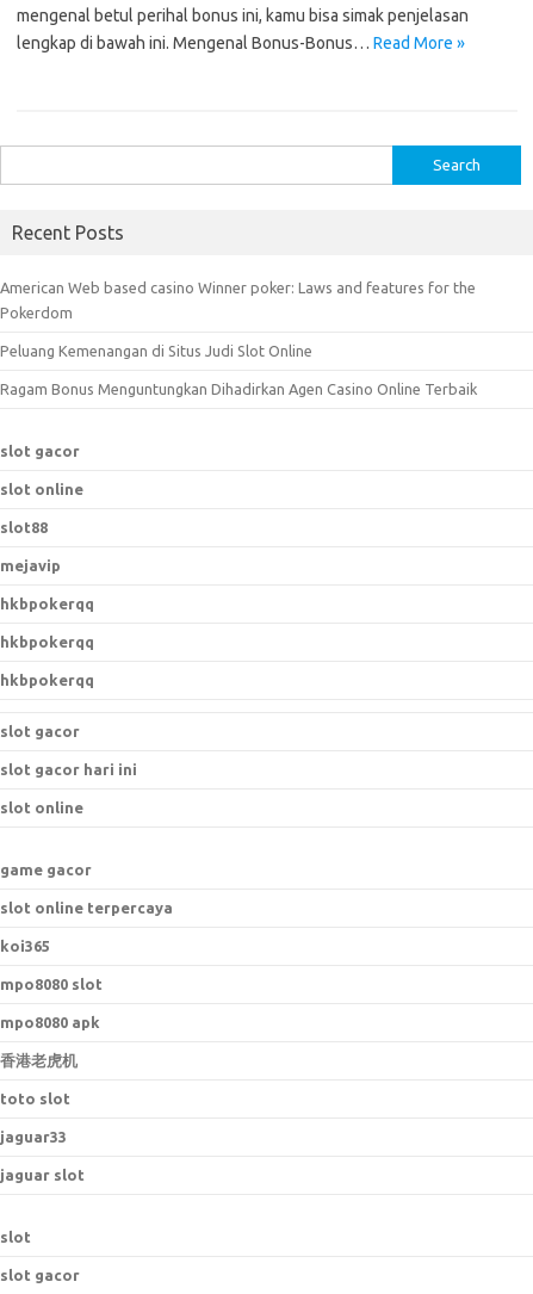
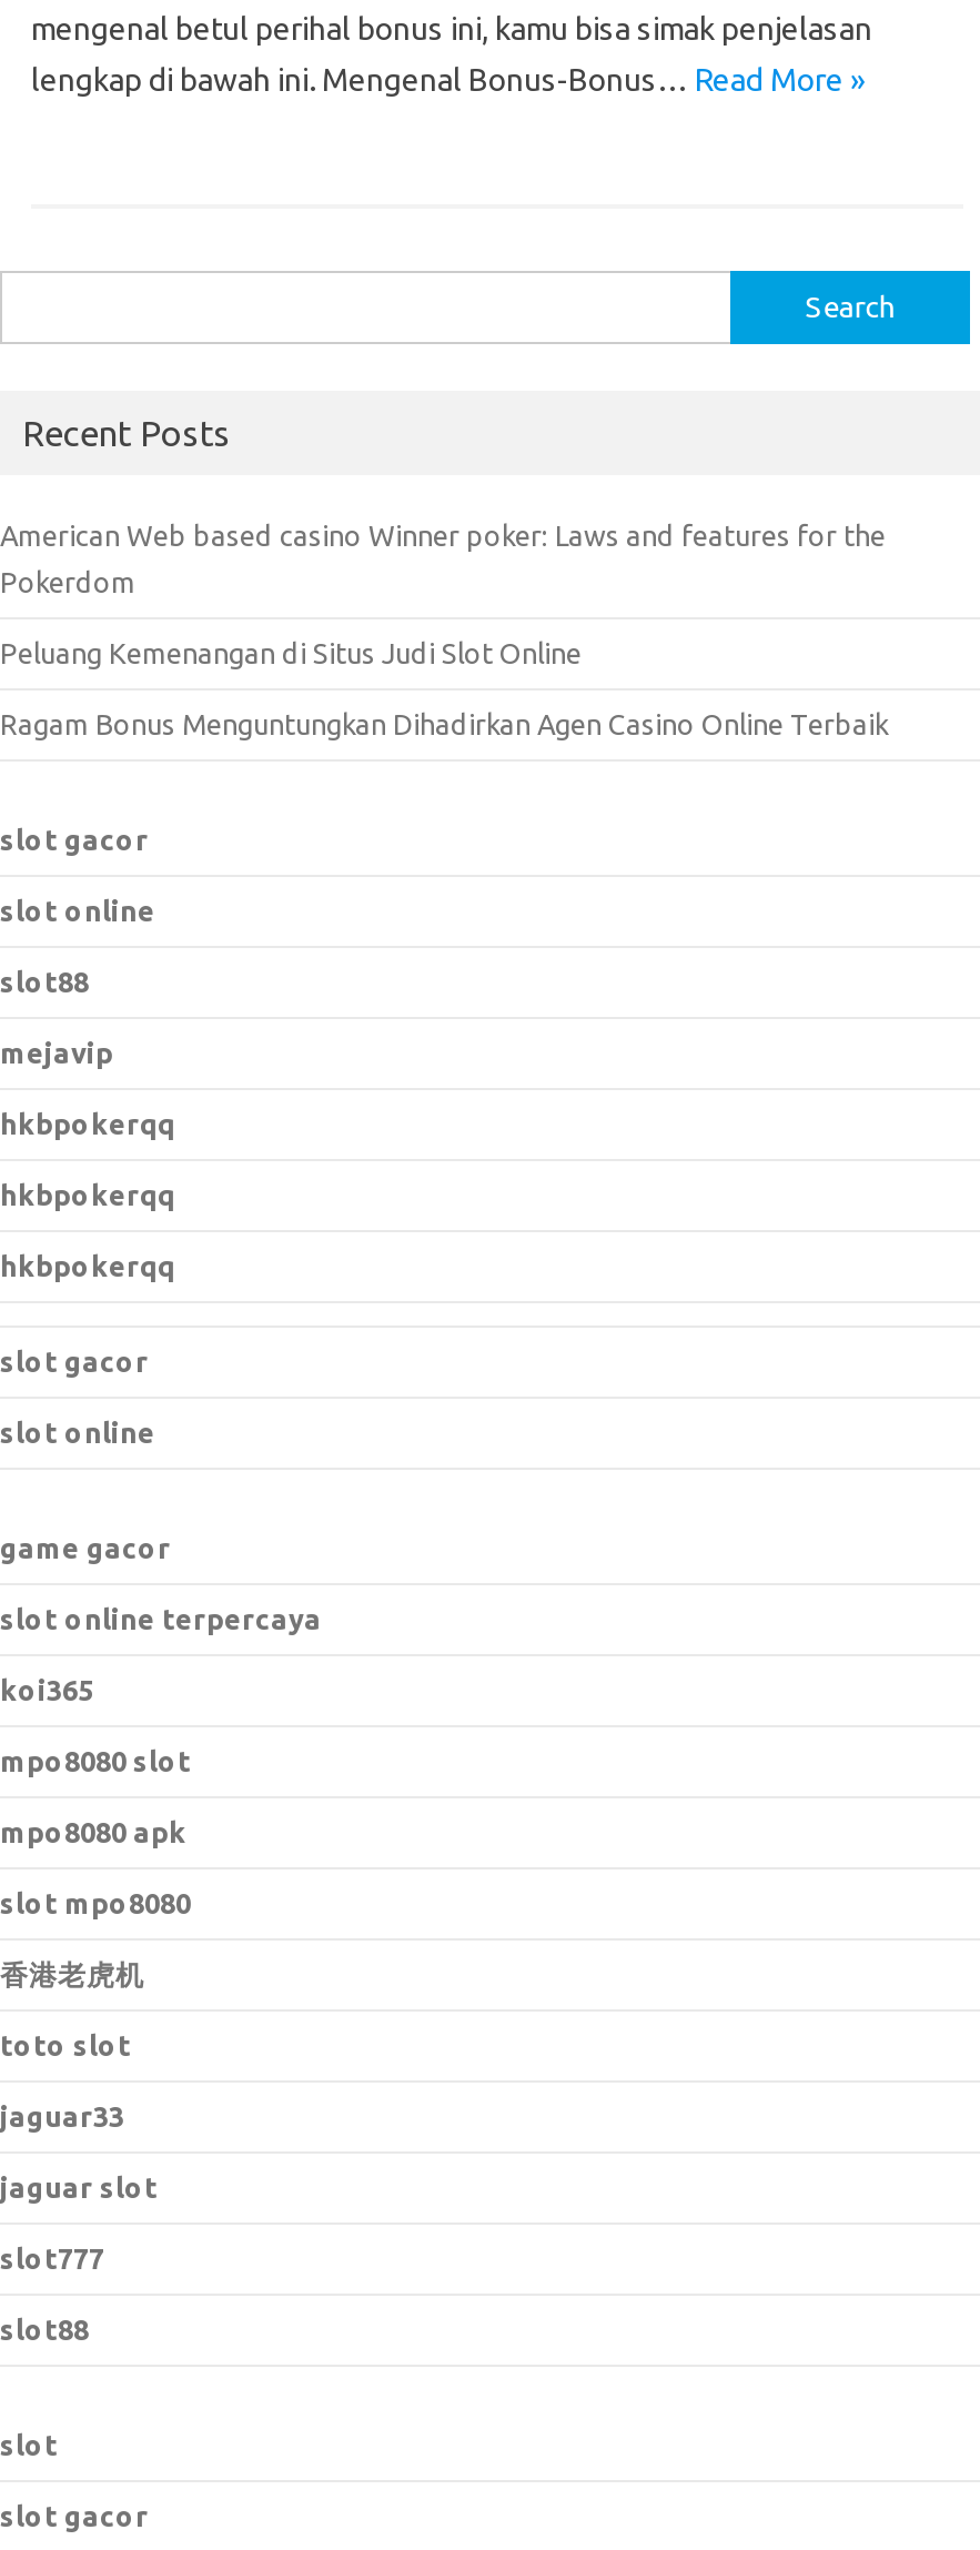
[0,761,137,778] slot gacor hari ini -> none
moved [0,799,173,1030] -> [0,1417,322,1847]: slot online | game gacor | slot online terpercaya | koi365 | mpo8080 slot | mpo8080 apk
none -> [0,1887,191,1918] slot mpo8080
none -> [0,2242,104,2345] slot777 | slot88

